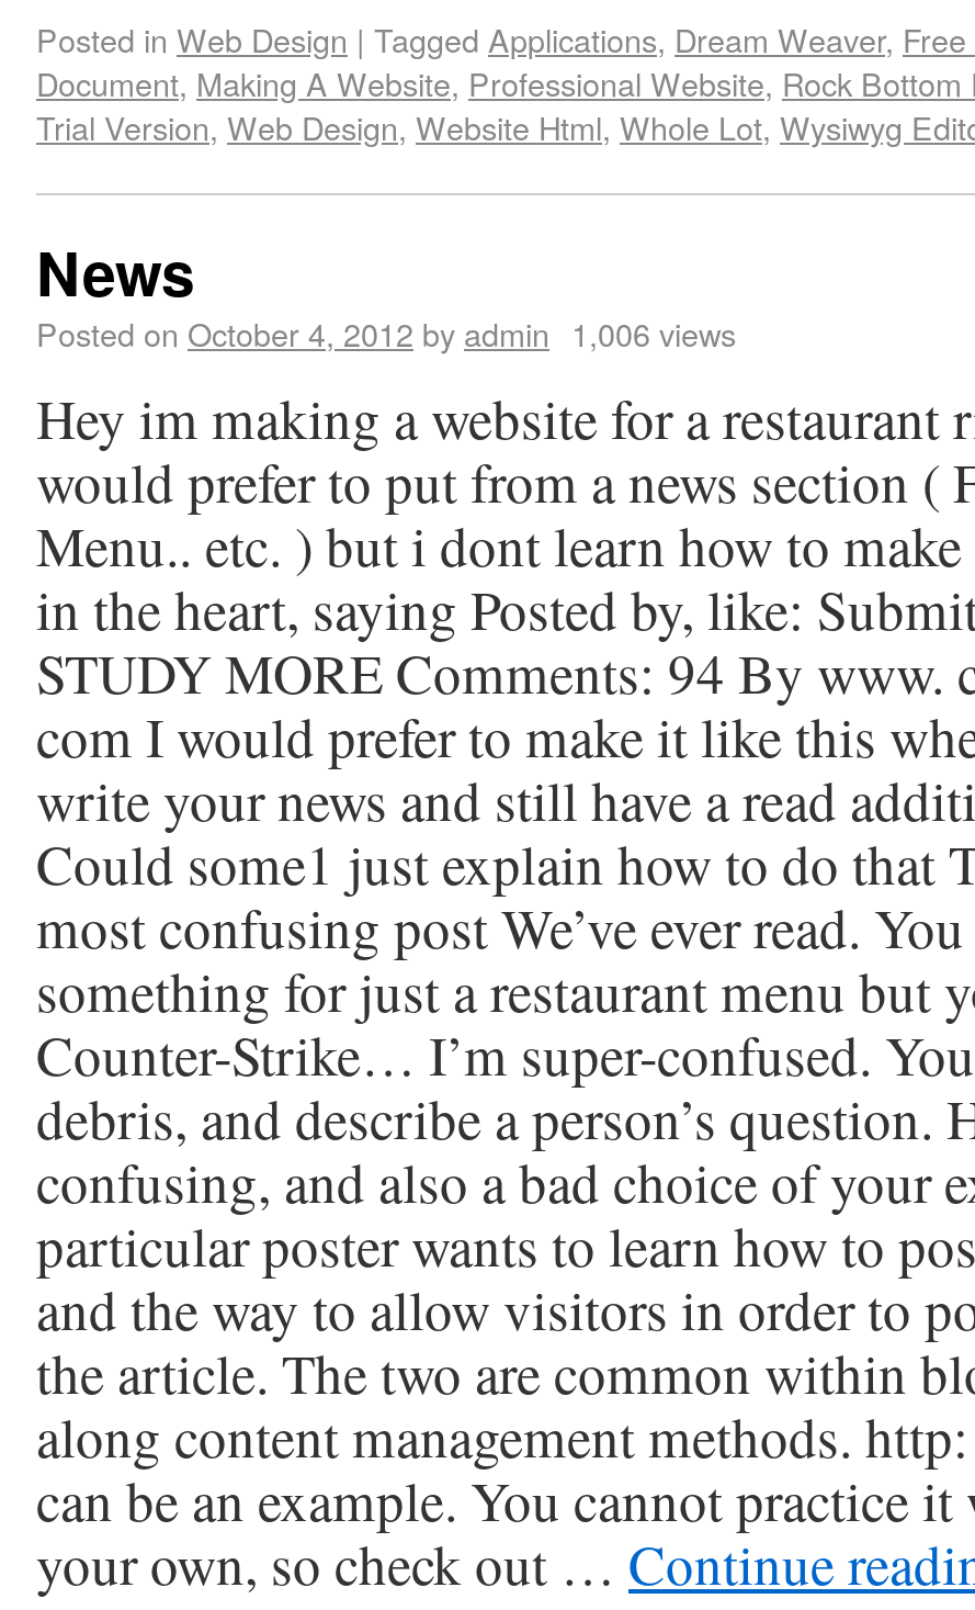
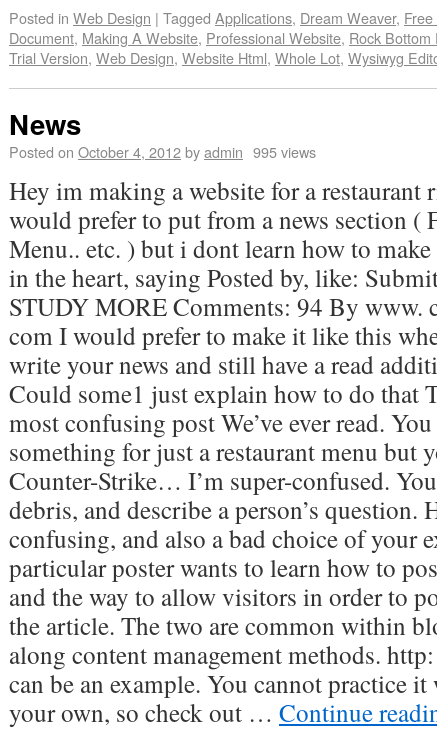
[36,309,736,356] Posted on October 4, 2012 by admin 1,006 views -> [9,141,316,162] Posted on October 4, 2012 by admin 995 views

